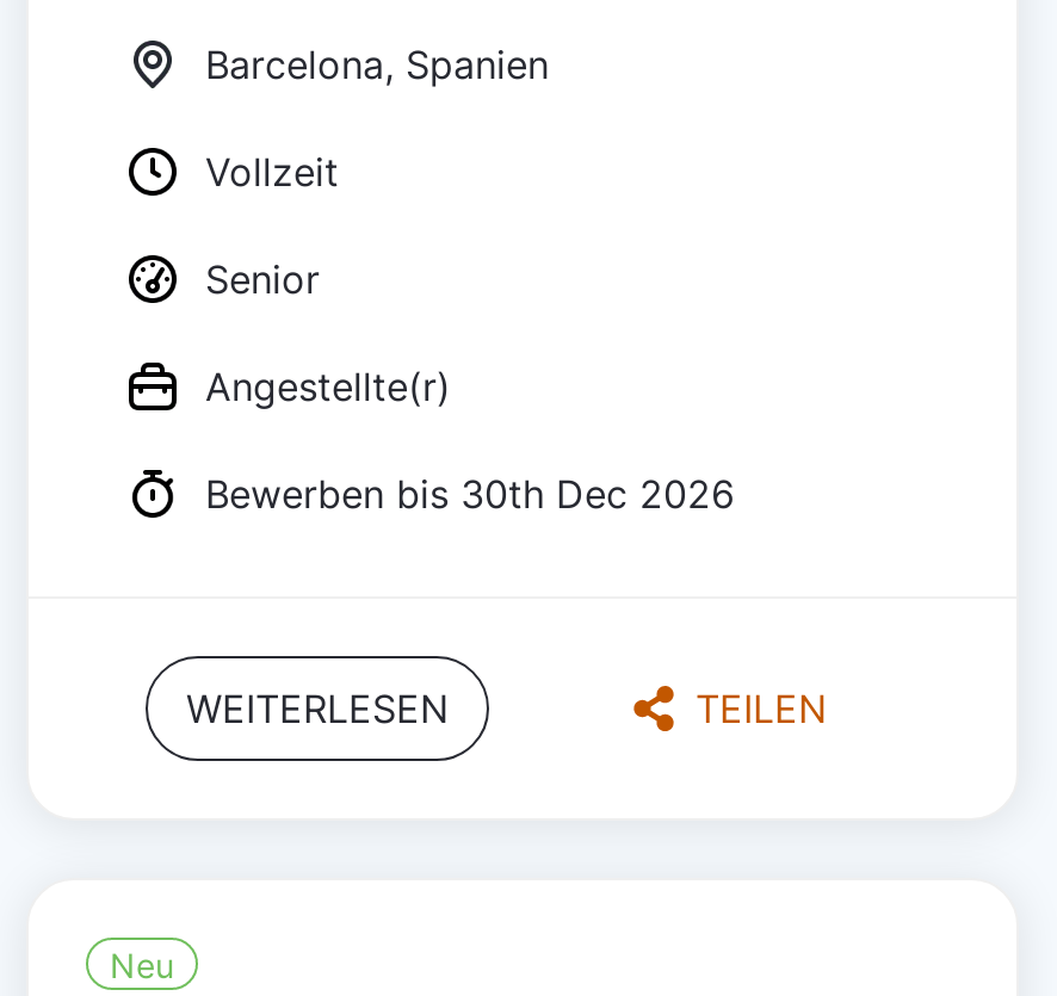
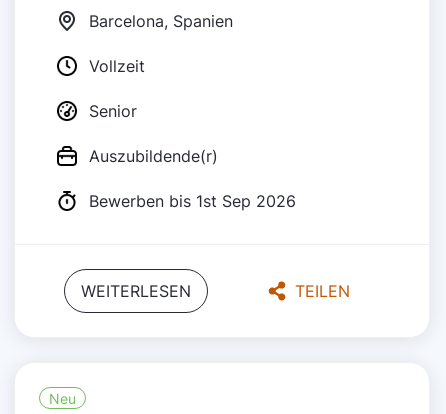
[205,363,451,410] Angestellte(r) -> [89,146,218,166] Auszubildende(r)
[205,470,735,518] Bewerben bis 30th Dec 2026 -> [89,191,296,211] Bewerben bis 1st Sep 2026

